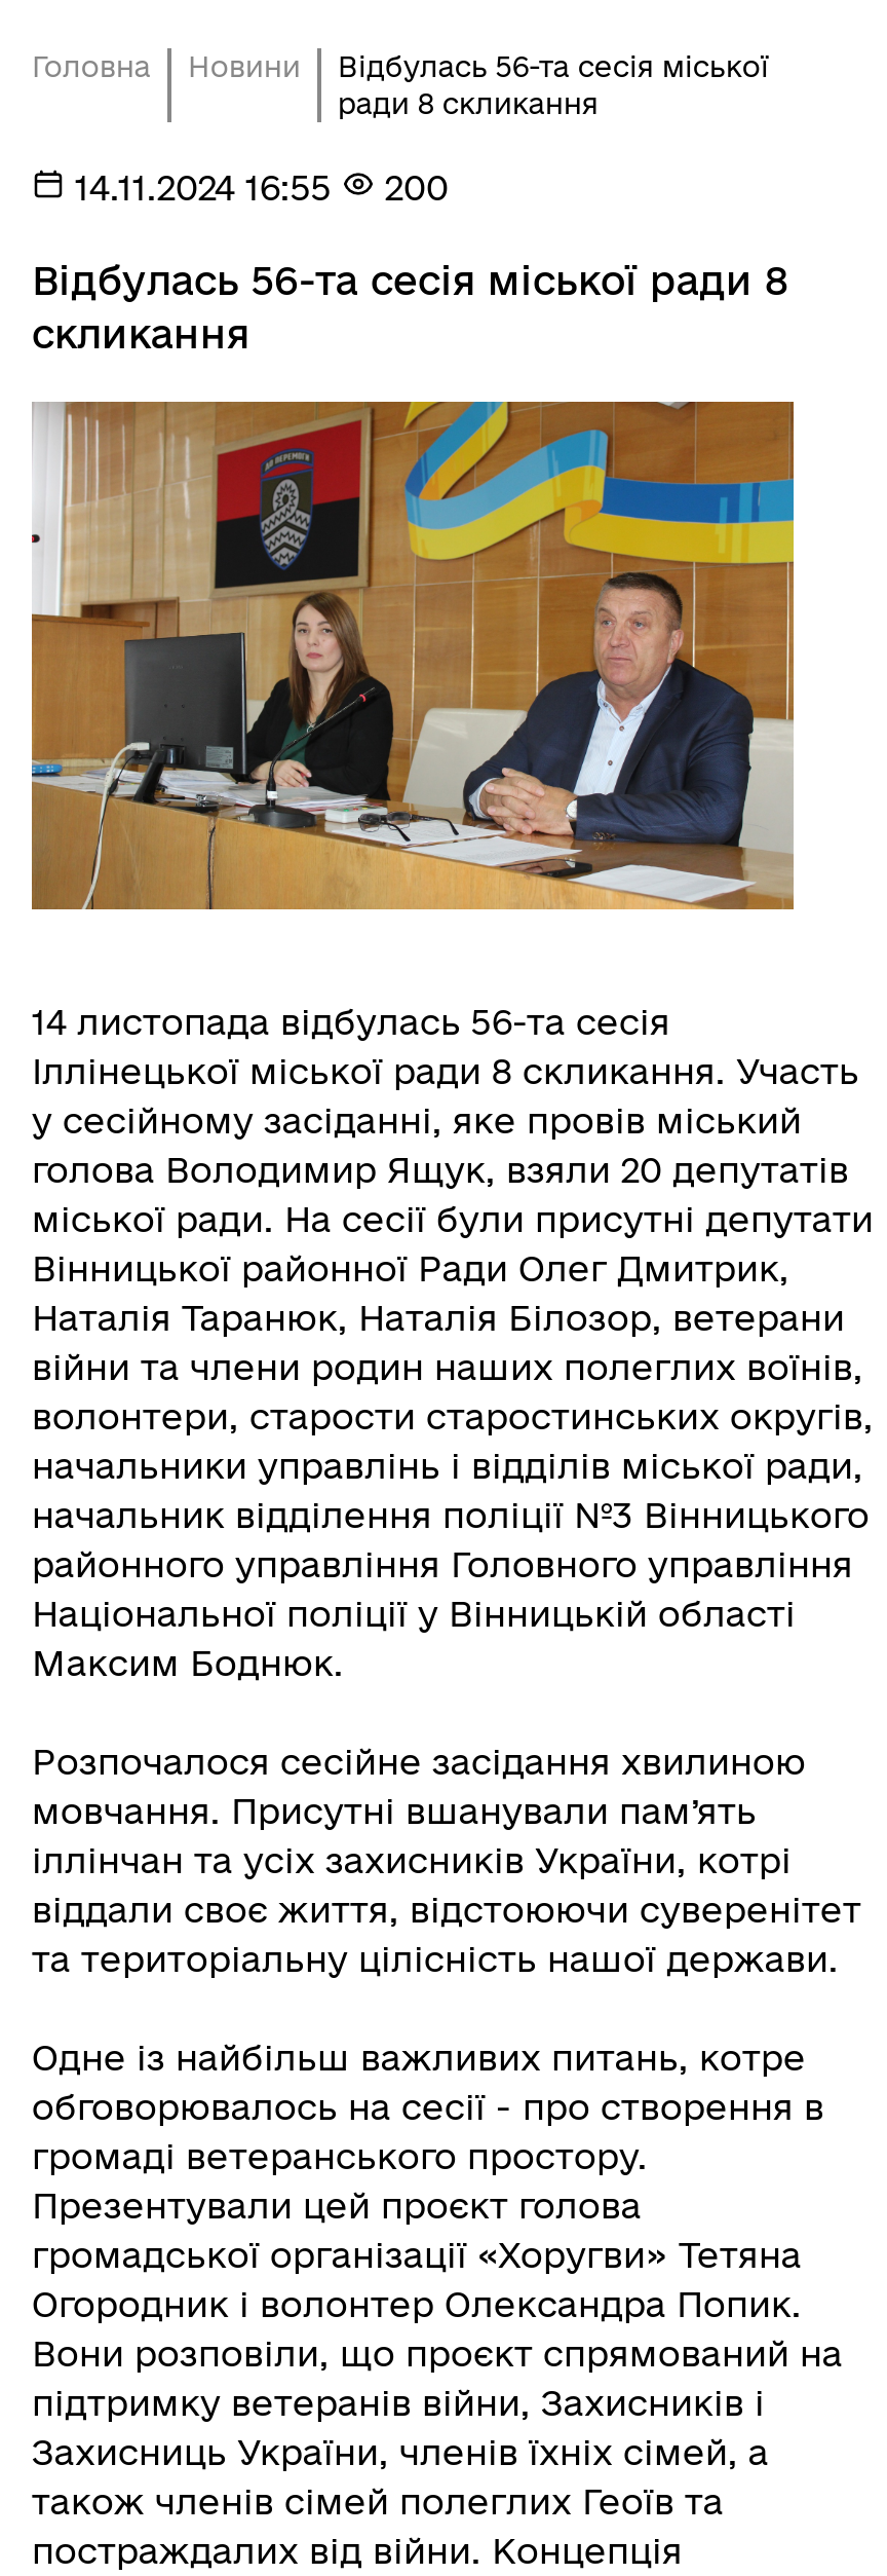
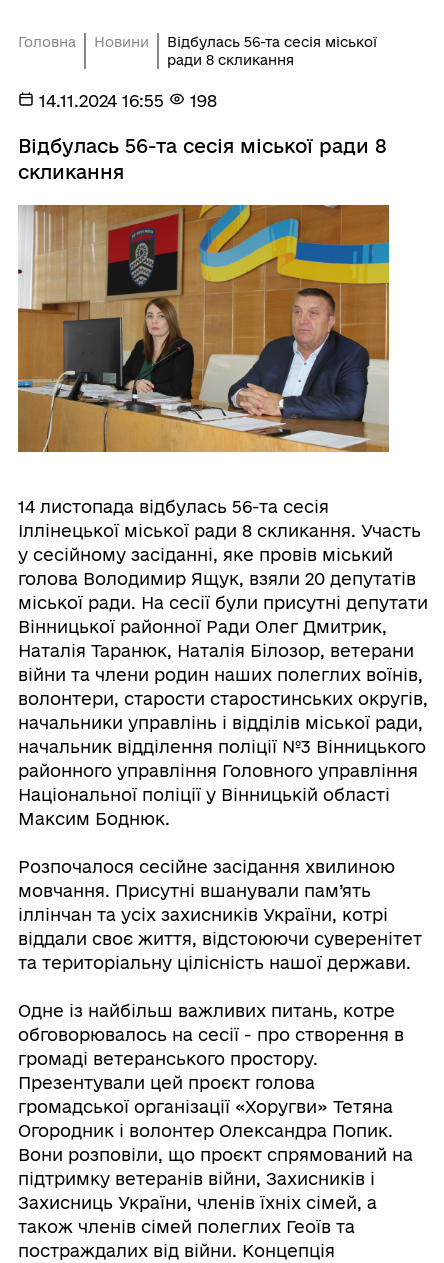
[64,167,448,207] 14.11.2024 16:55 200 -> [34,91,217,110] 14.11.2024 16:55 198

